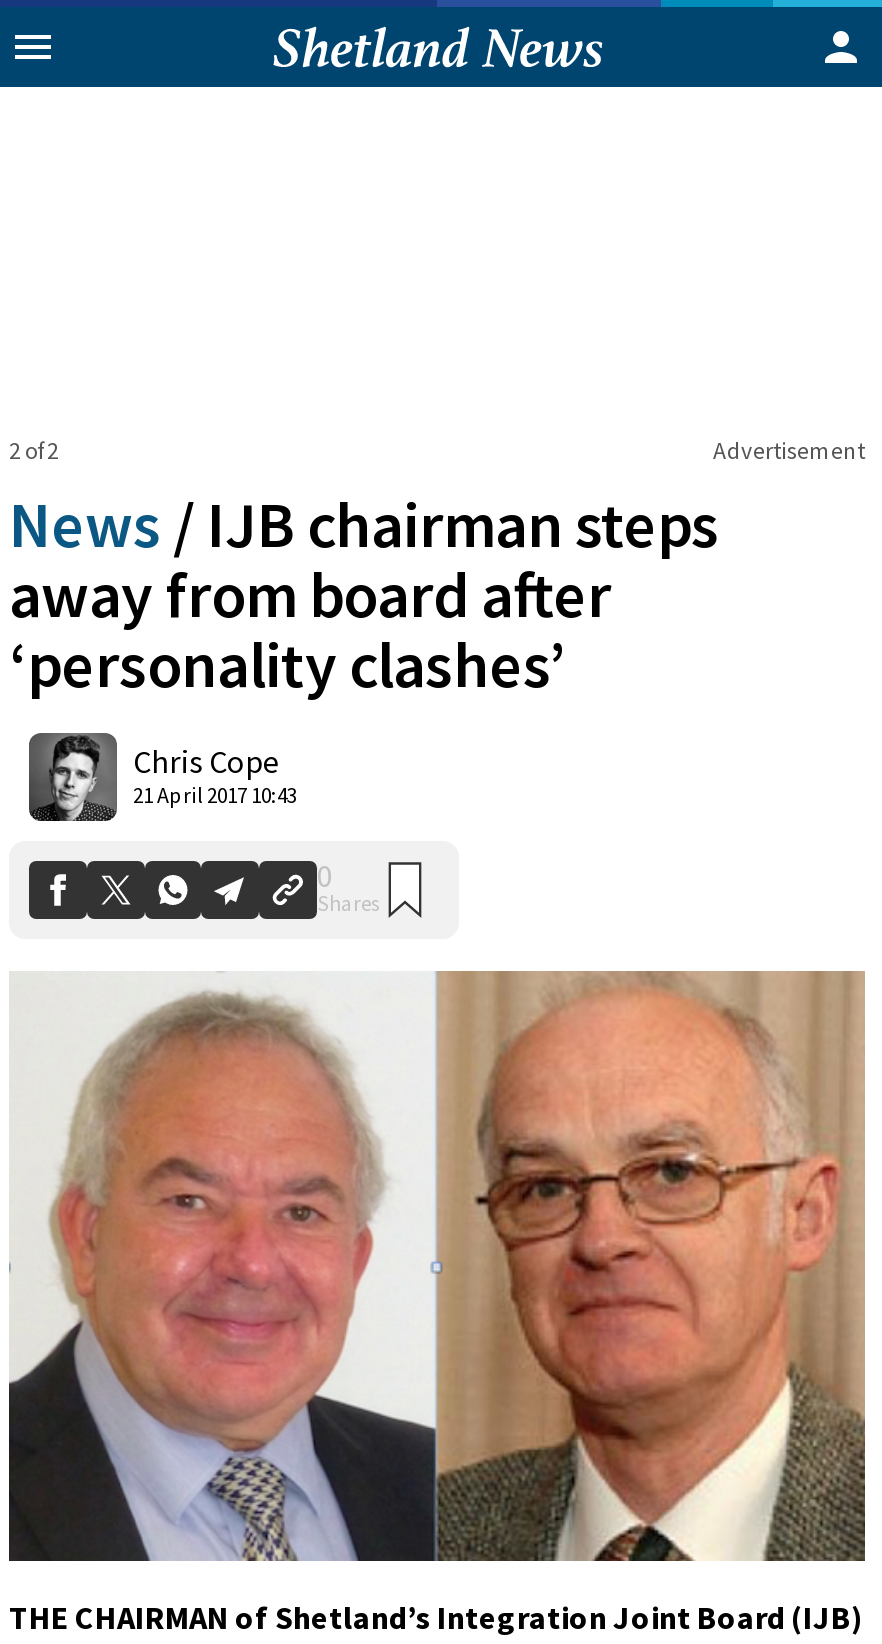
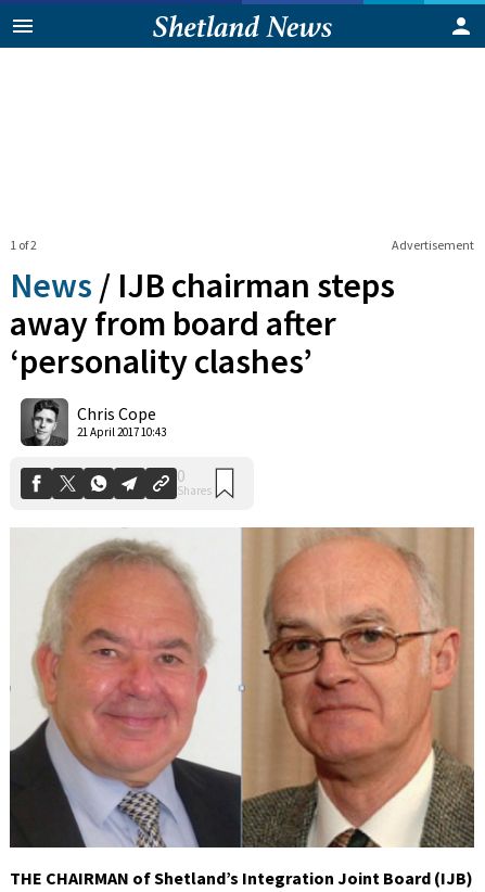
[9,435,59,465] 2 of 2 -> [10,236,37,253] 1 of 2

